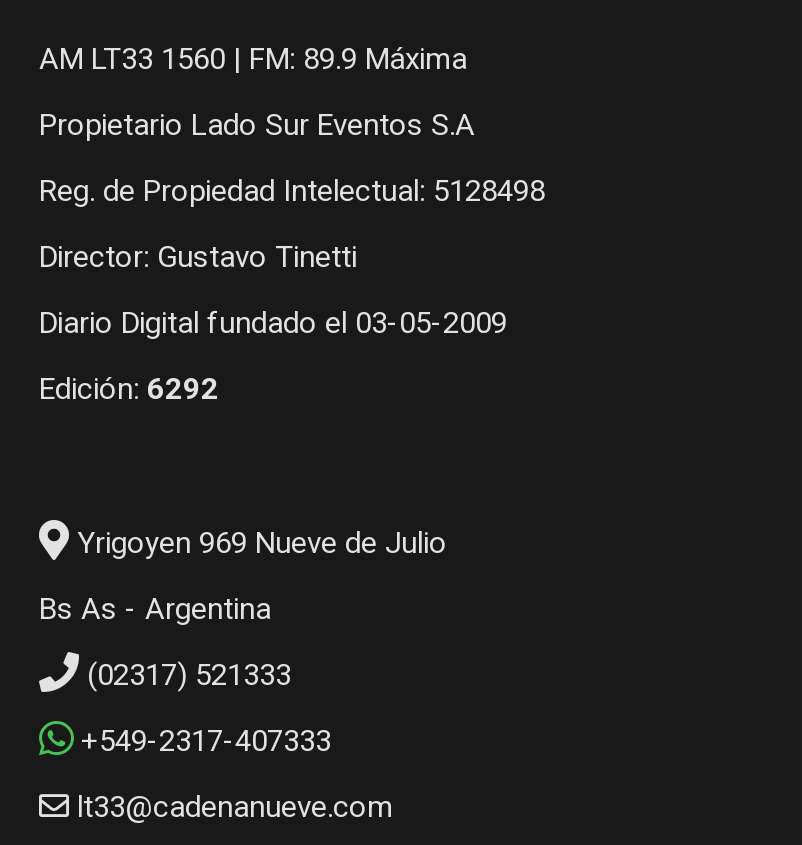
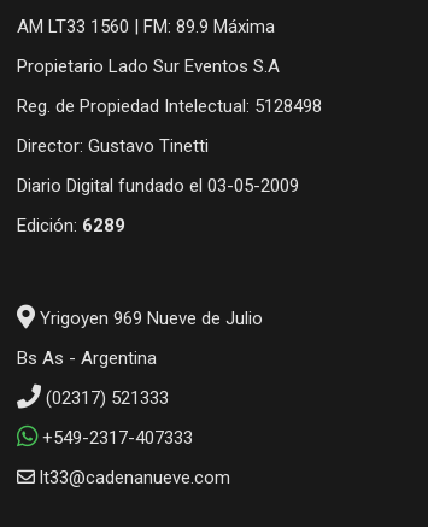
[39,371,219,407] Edición: 6292 -> [17,215,125,236] Edición: 6289

